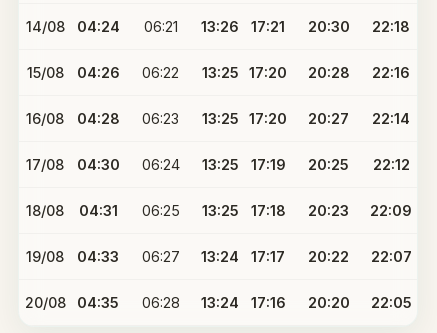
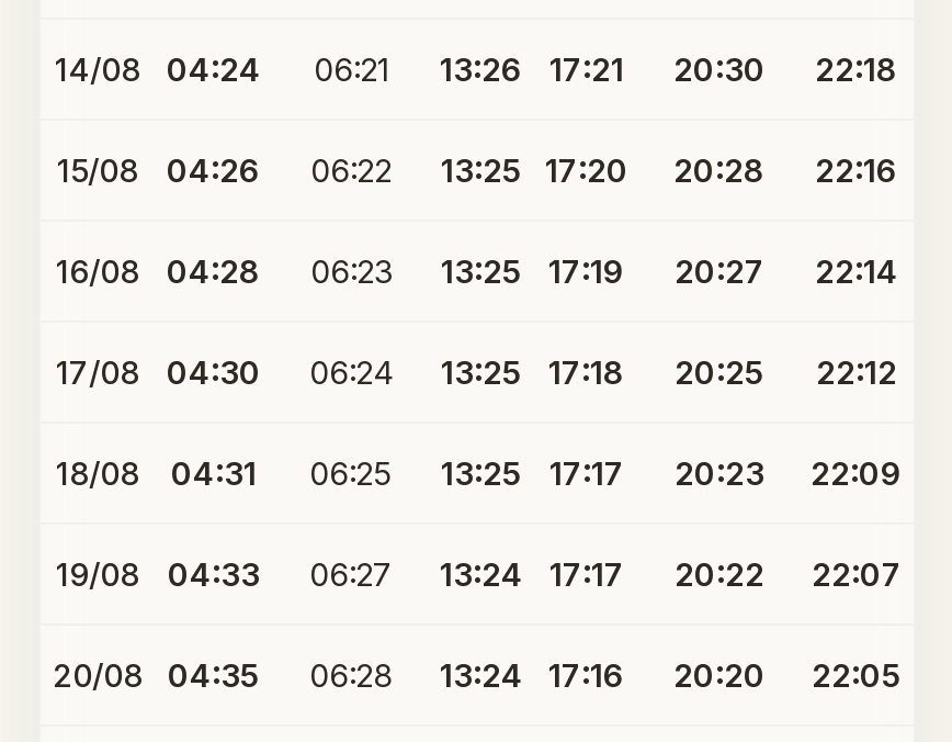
[26,110,410,127] 16/08 04:28 06:23 13:25 17:20 20:27 22:14 -> [56,252,898,290] 16/08 04:28 06:23 13:25 17:19 20:27 22:14
[26,156,409,173] 17/08 04:30 06:24 13:25 17:19 20:25 22:12 -> [56,353,897,391] 17/08 04:30 06:24 13:25 17:18 20:25 22:12
[26,202,412,219] 18/08 04:31 06:25 13:25 17:18 20:23 22:09 -> [56,454,903,492] 18/08 04:31 06:25 13:25 17:17 20:23 22:09

